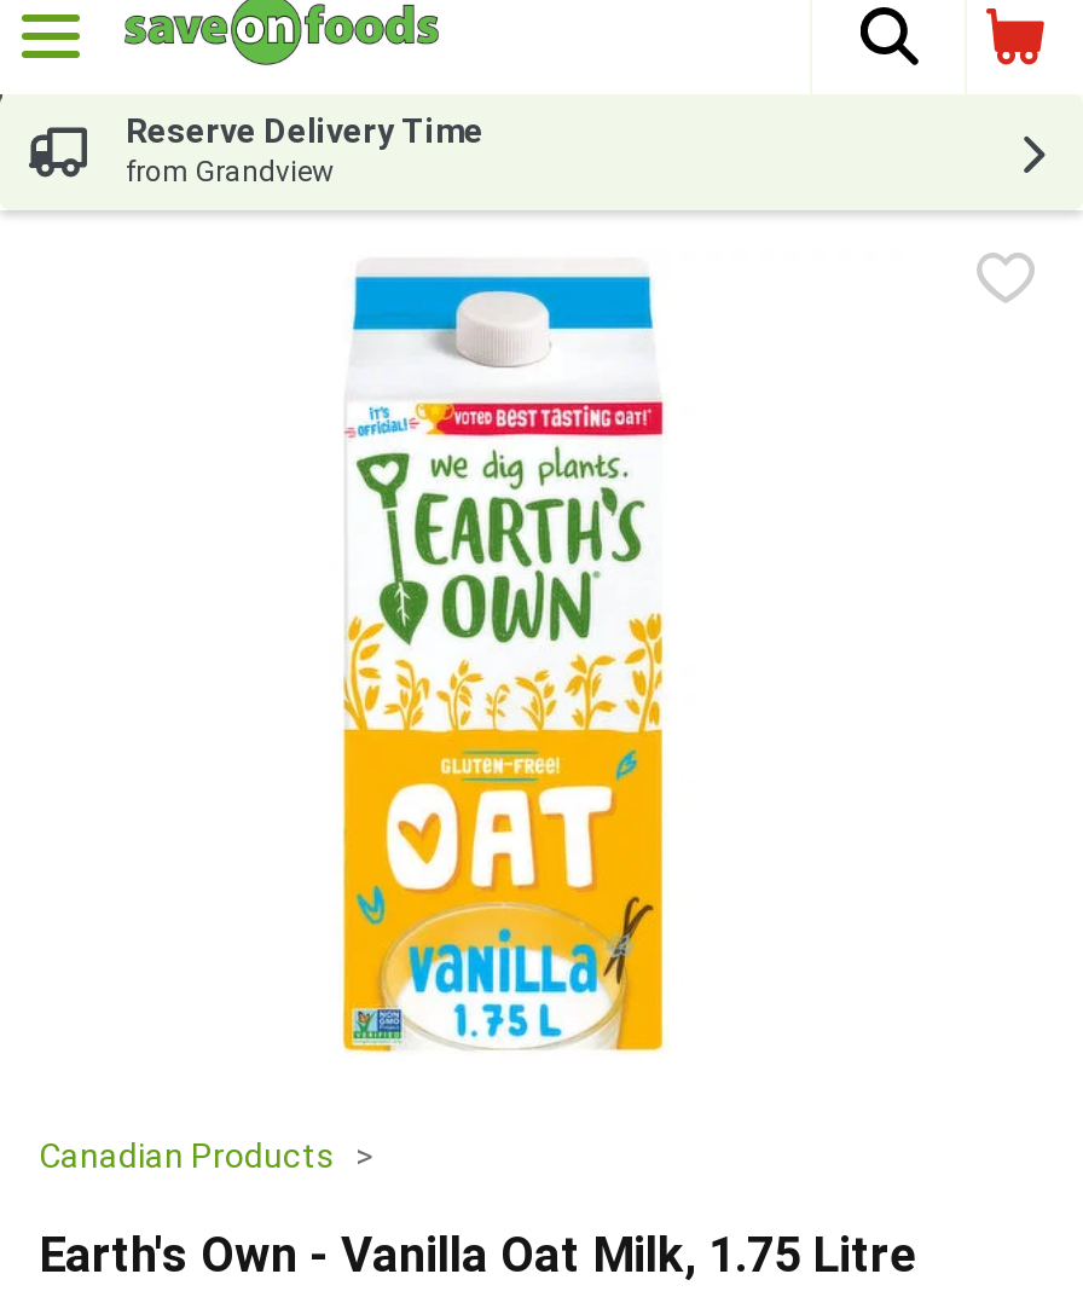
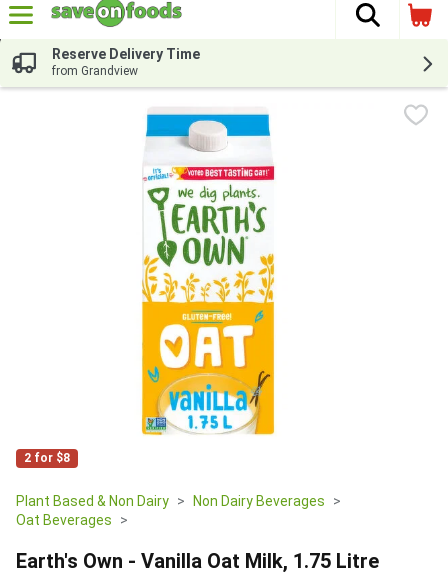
[39,1136,336,1175] Canadian Products -> [16,451,325,528] 2 for $8 | Plant Based & Non Dairy | Non Dairy Beverages | Oat Beverages

